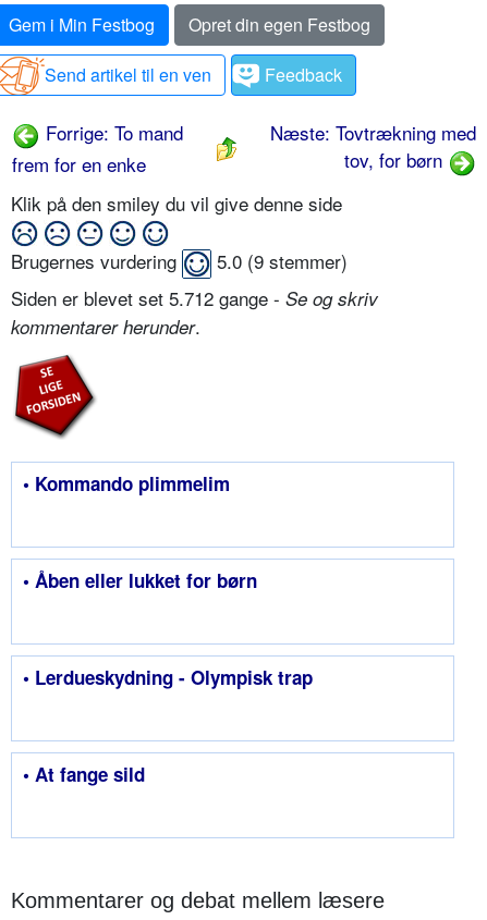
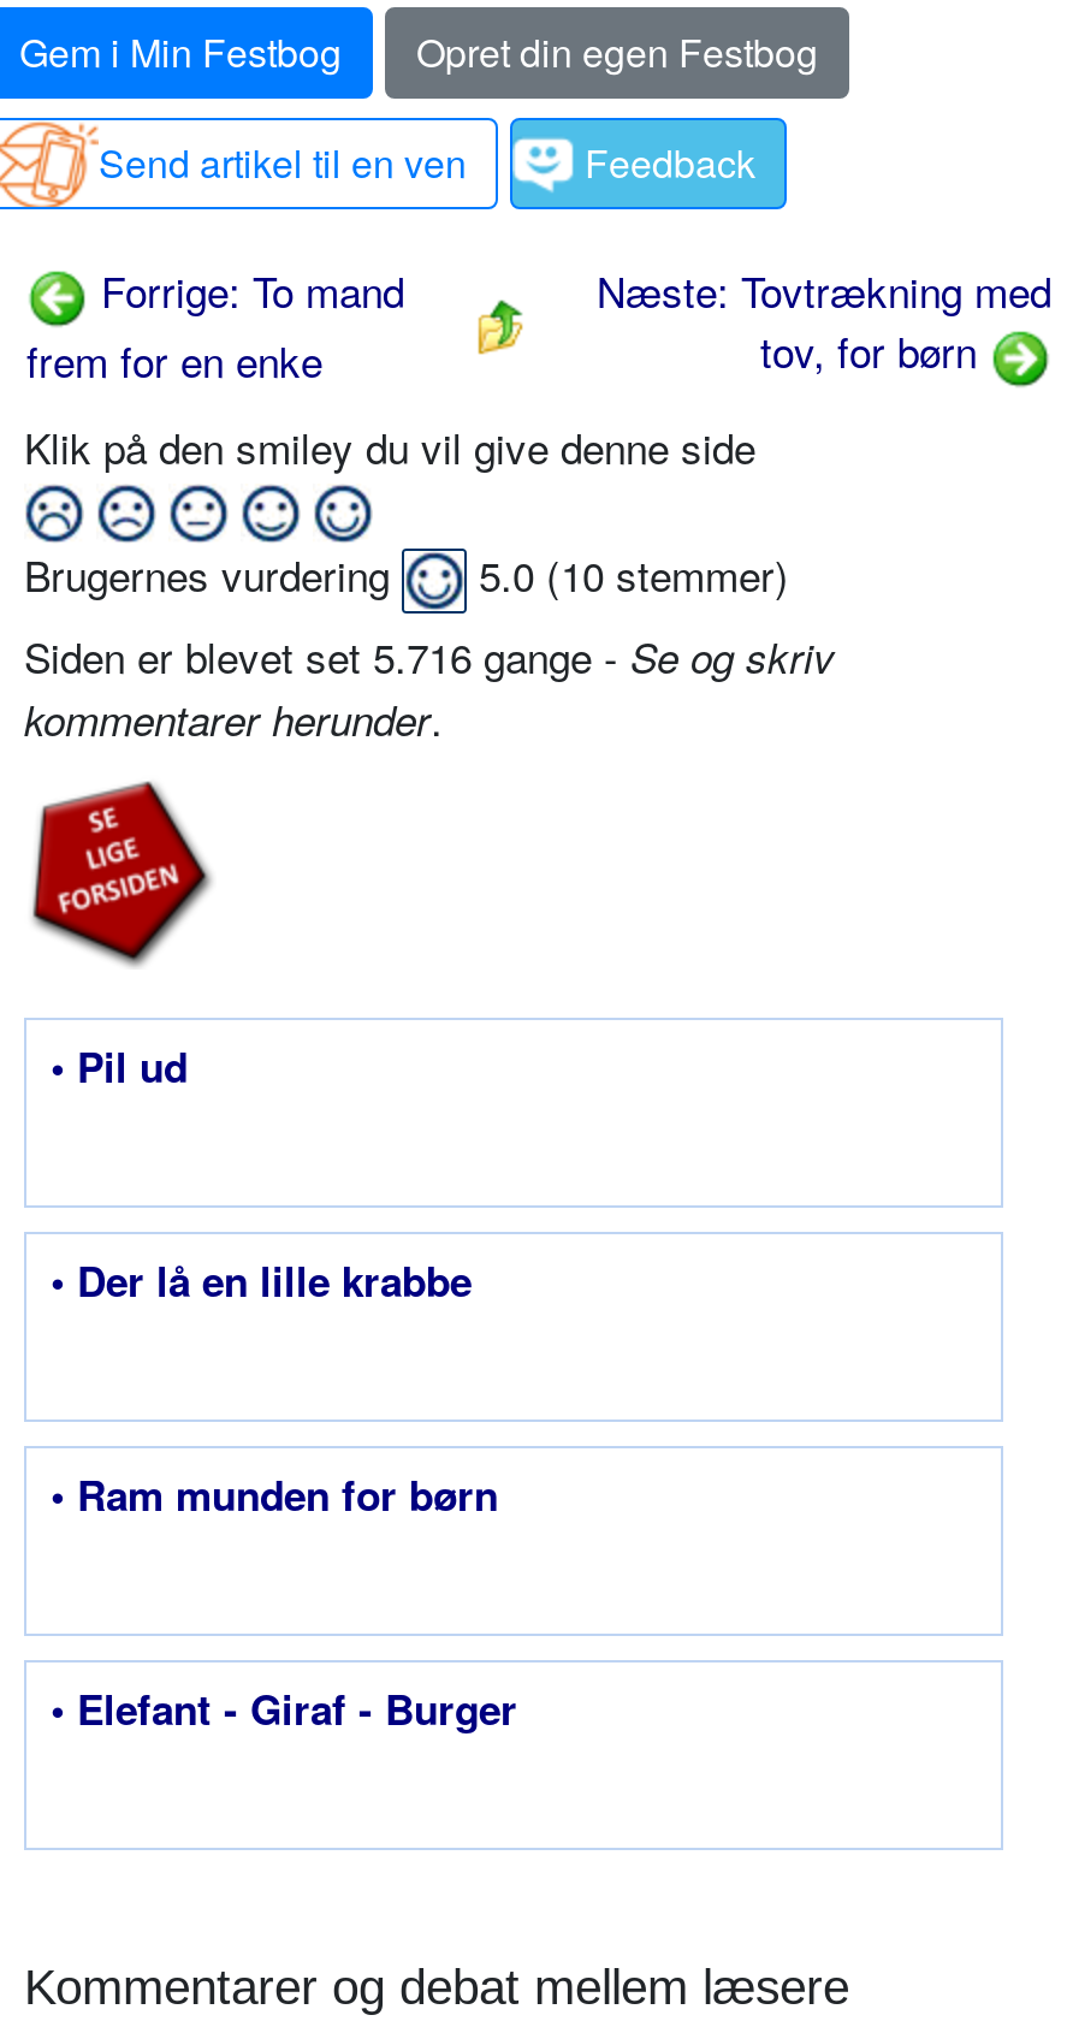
[11,247,348,274] Brugernes vurdering 5.0 (9 stemmer) -> [24,544,789,604] Brugernes vurdering 5.0 (10 stemmer)
[11,284,378,311] Siden er blevet set 5.712 gange - Se og skriv -> [24,626,835,686] Siden er blevet set 5.716 gange - Se og skriv
[23,470,230,497] • Kommando plimmelim -> [51,1037,188,1095] • Pil ud
[23,567,257,593] • Åben eller lukket for børn -> [51,1251,472,1309] • Der lå en lille krabbe
[23,664,313,690] • Lerdueskydning - Olympisk trap -> [51,1465,498,1523] • Ram munden for børn
[23,761,145,787] • At fange sild -> [51,1680,517,1737] • Elefant - Giraf - Burger

